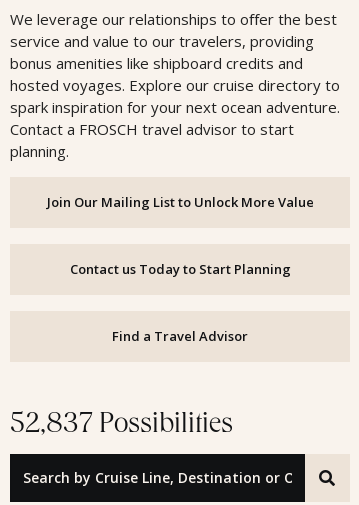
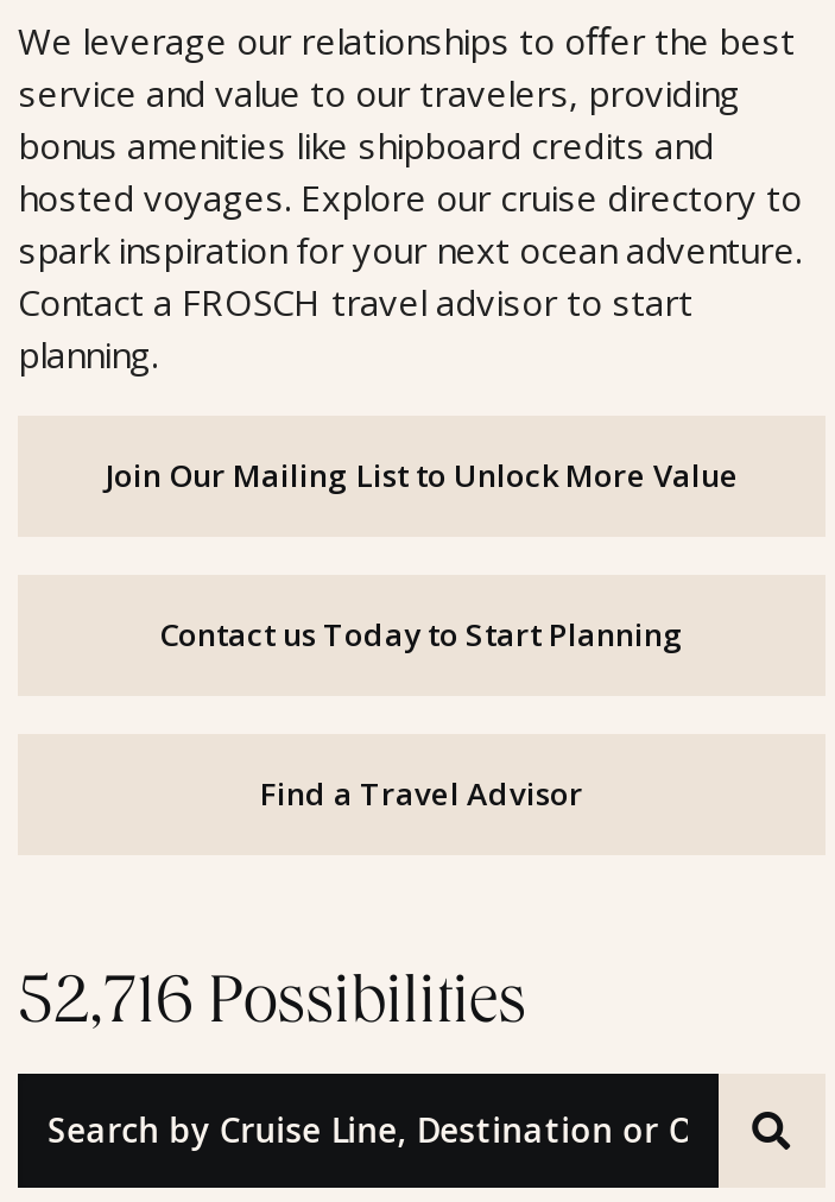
[10,412,233,441] 52,837 Possibilities -> [18,974,526,1043] 52,716 Possibilities

